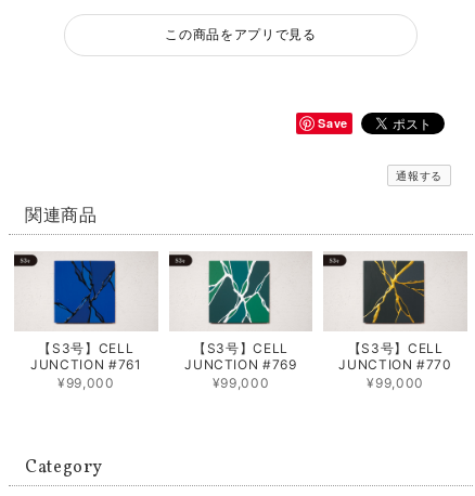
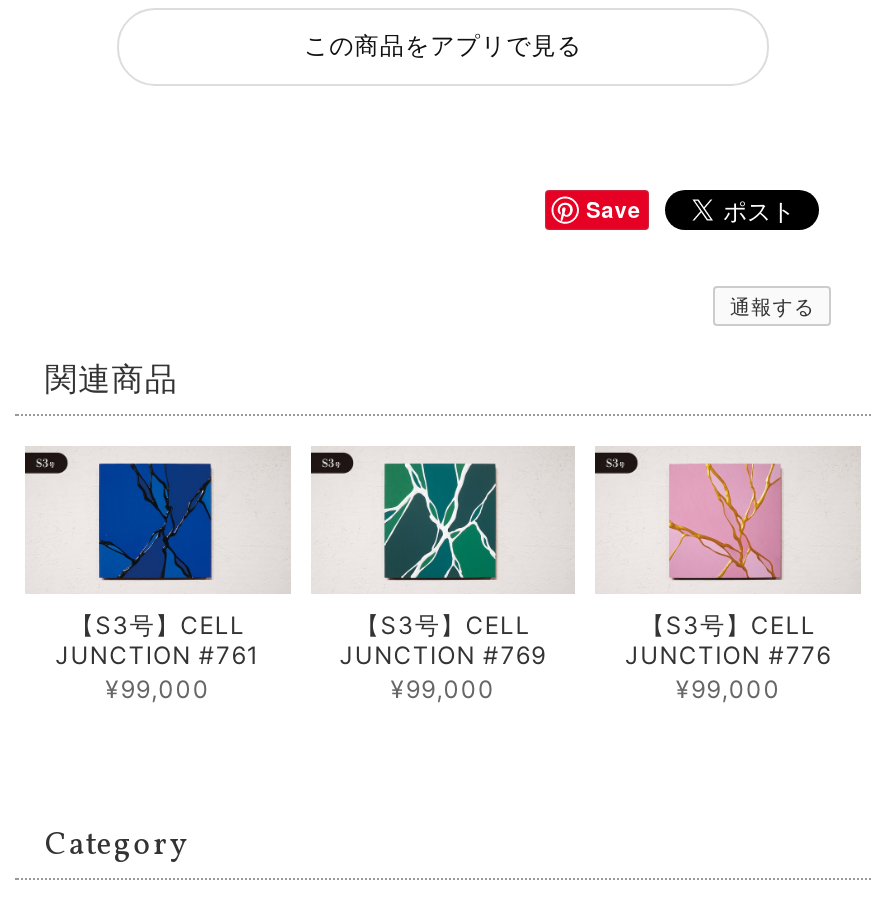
[339,260,452,372] [image] | JUNCTION #770 -> [625,462,832,670] [image] | JUNCTION #776

